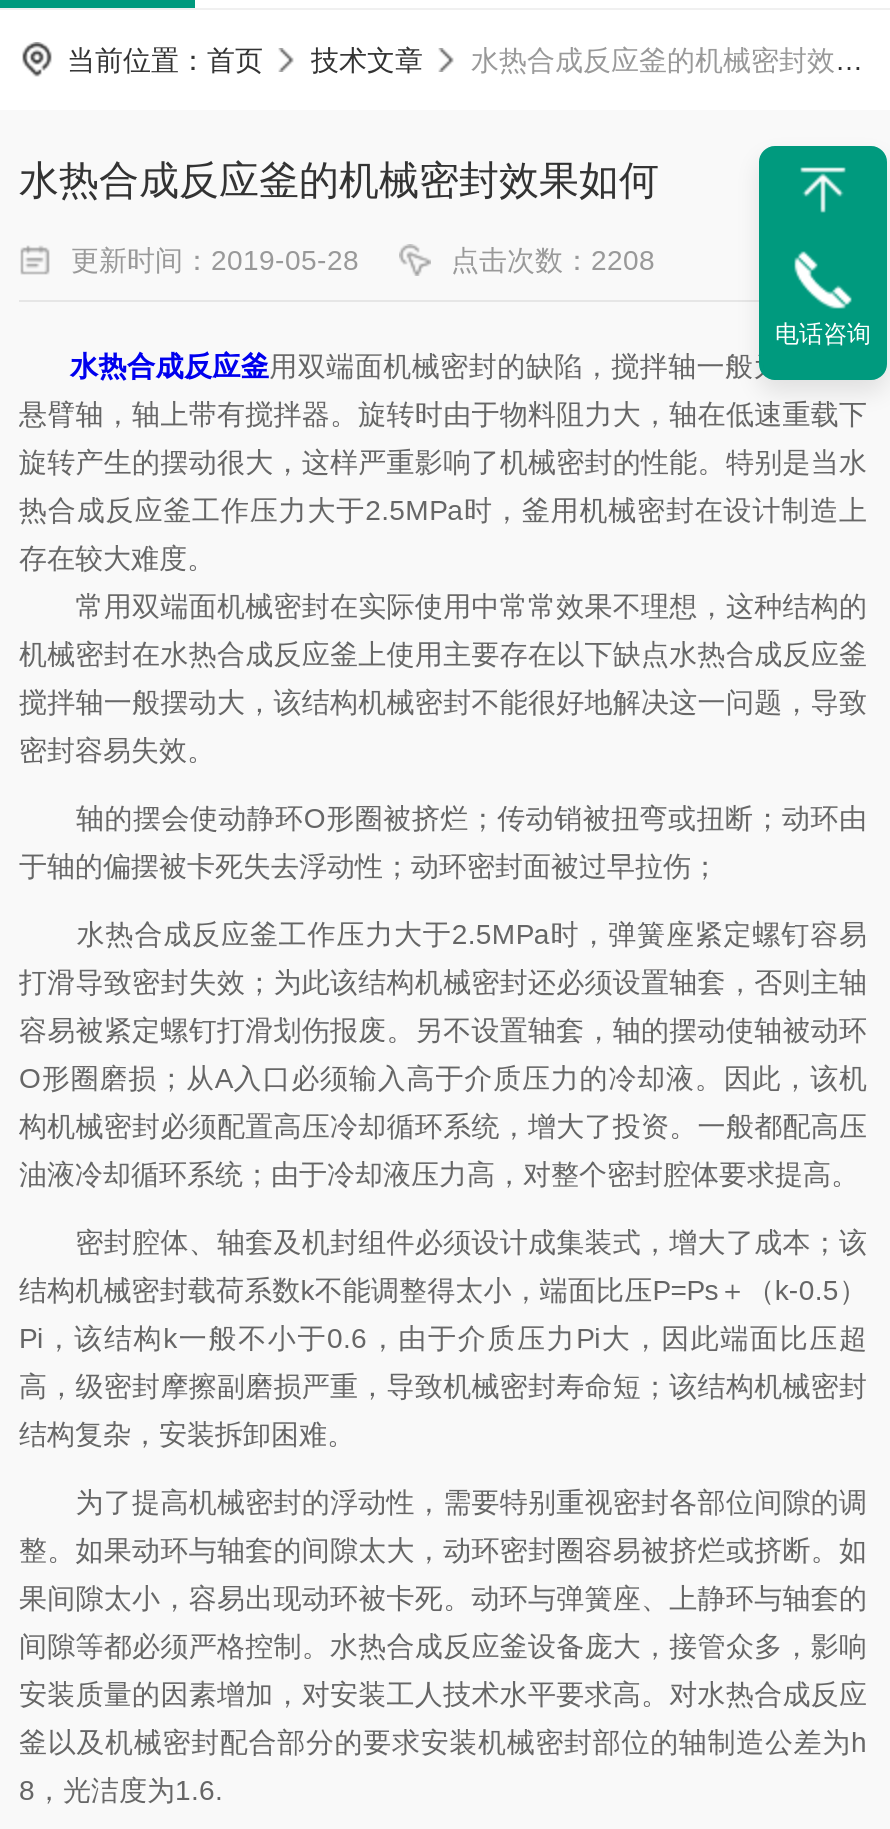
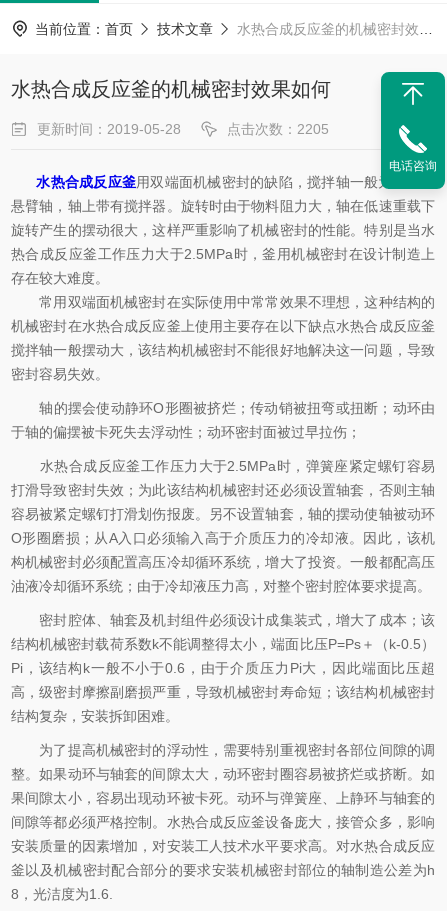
[451,244,655,276] 点击次数：2208 -> [227,121,329,137] 点击次数：2205

